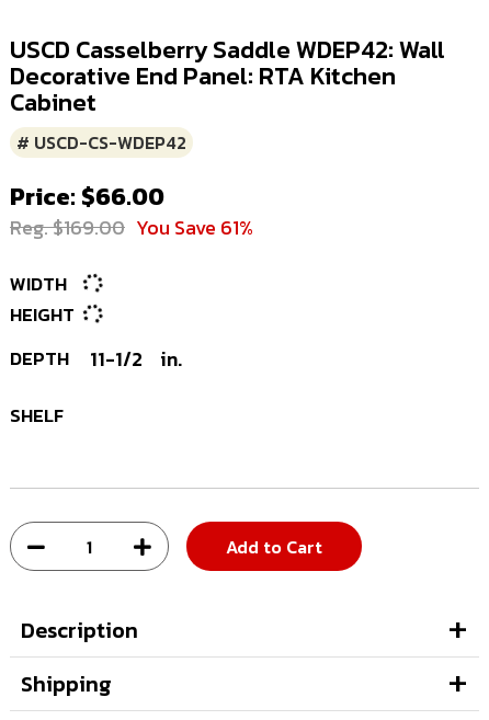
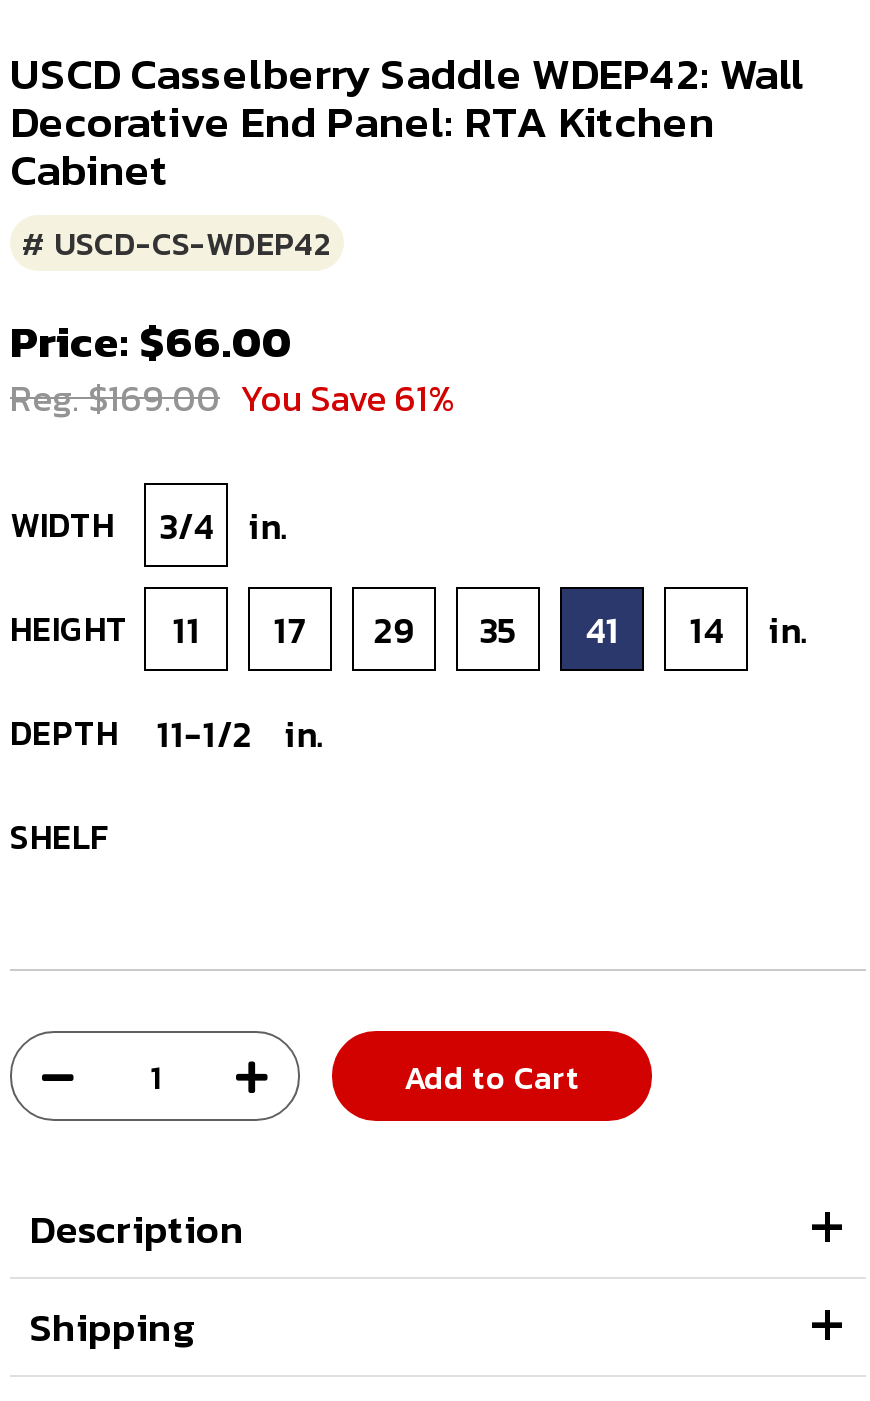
none -> [160,498,289,552] 3/4 | in.
none -> [173,602,809,656] 11 | 17 | 29 | 35 | 41 | 14 | in.

